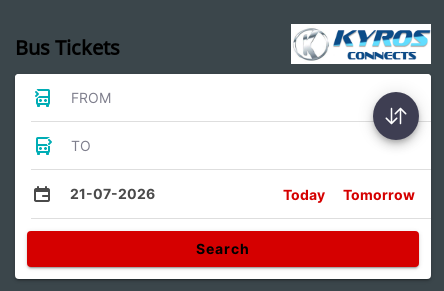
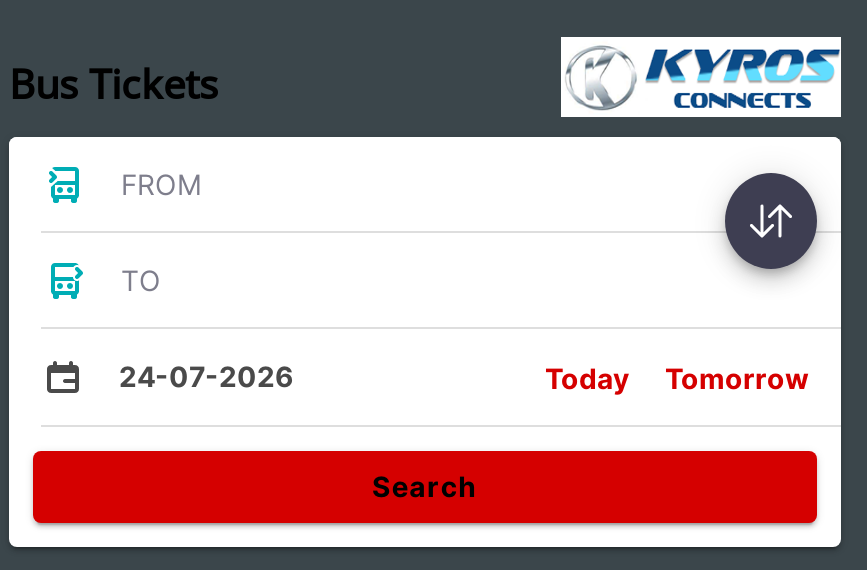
[70,185,155,202] 21-07-2026 -> [119,359,293,393] 24-07-2026

